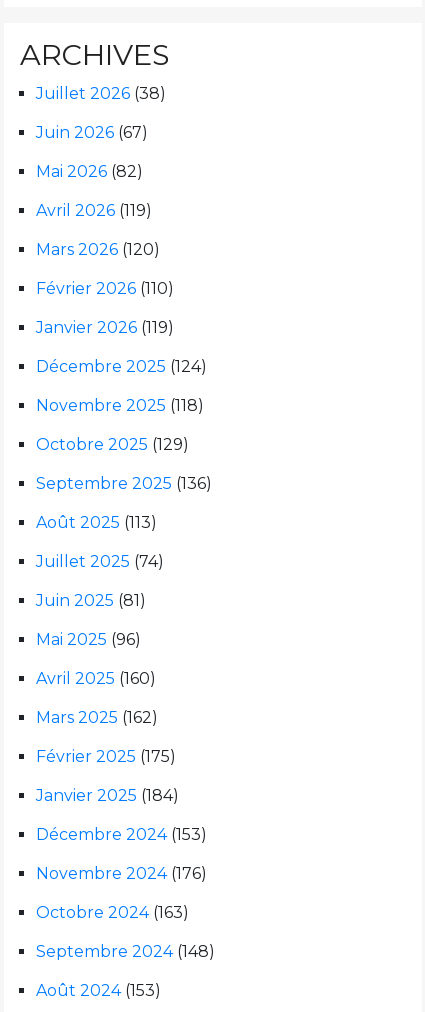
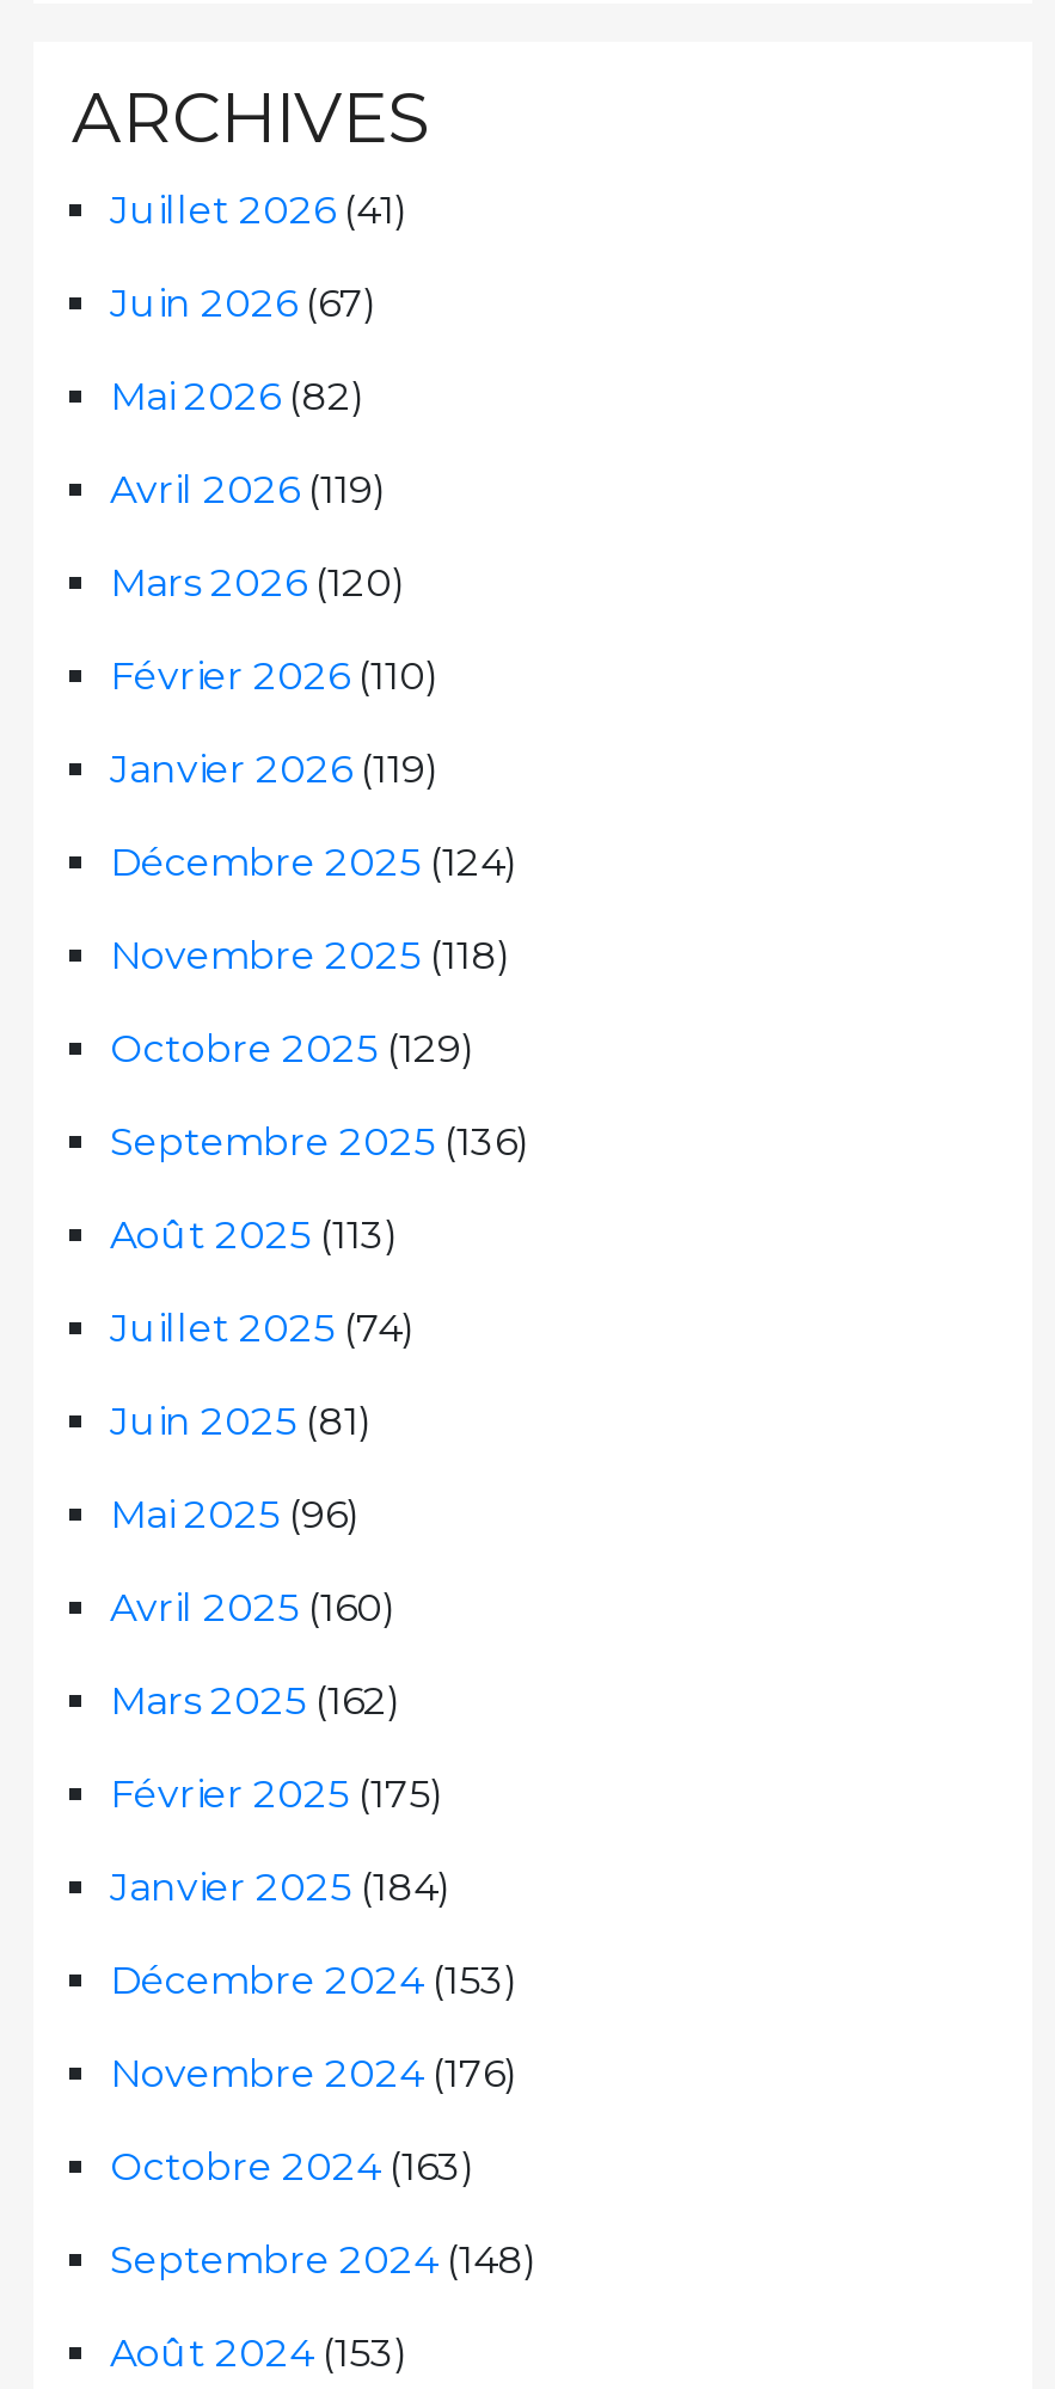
[36,84,166,103] Juillet 2026 (38) -> [110,188,409,233] Juillet 2026 (41)

